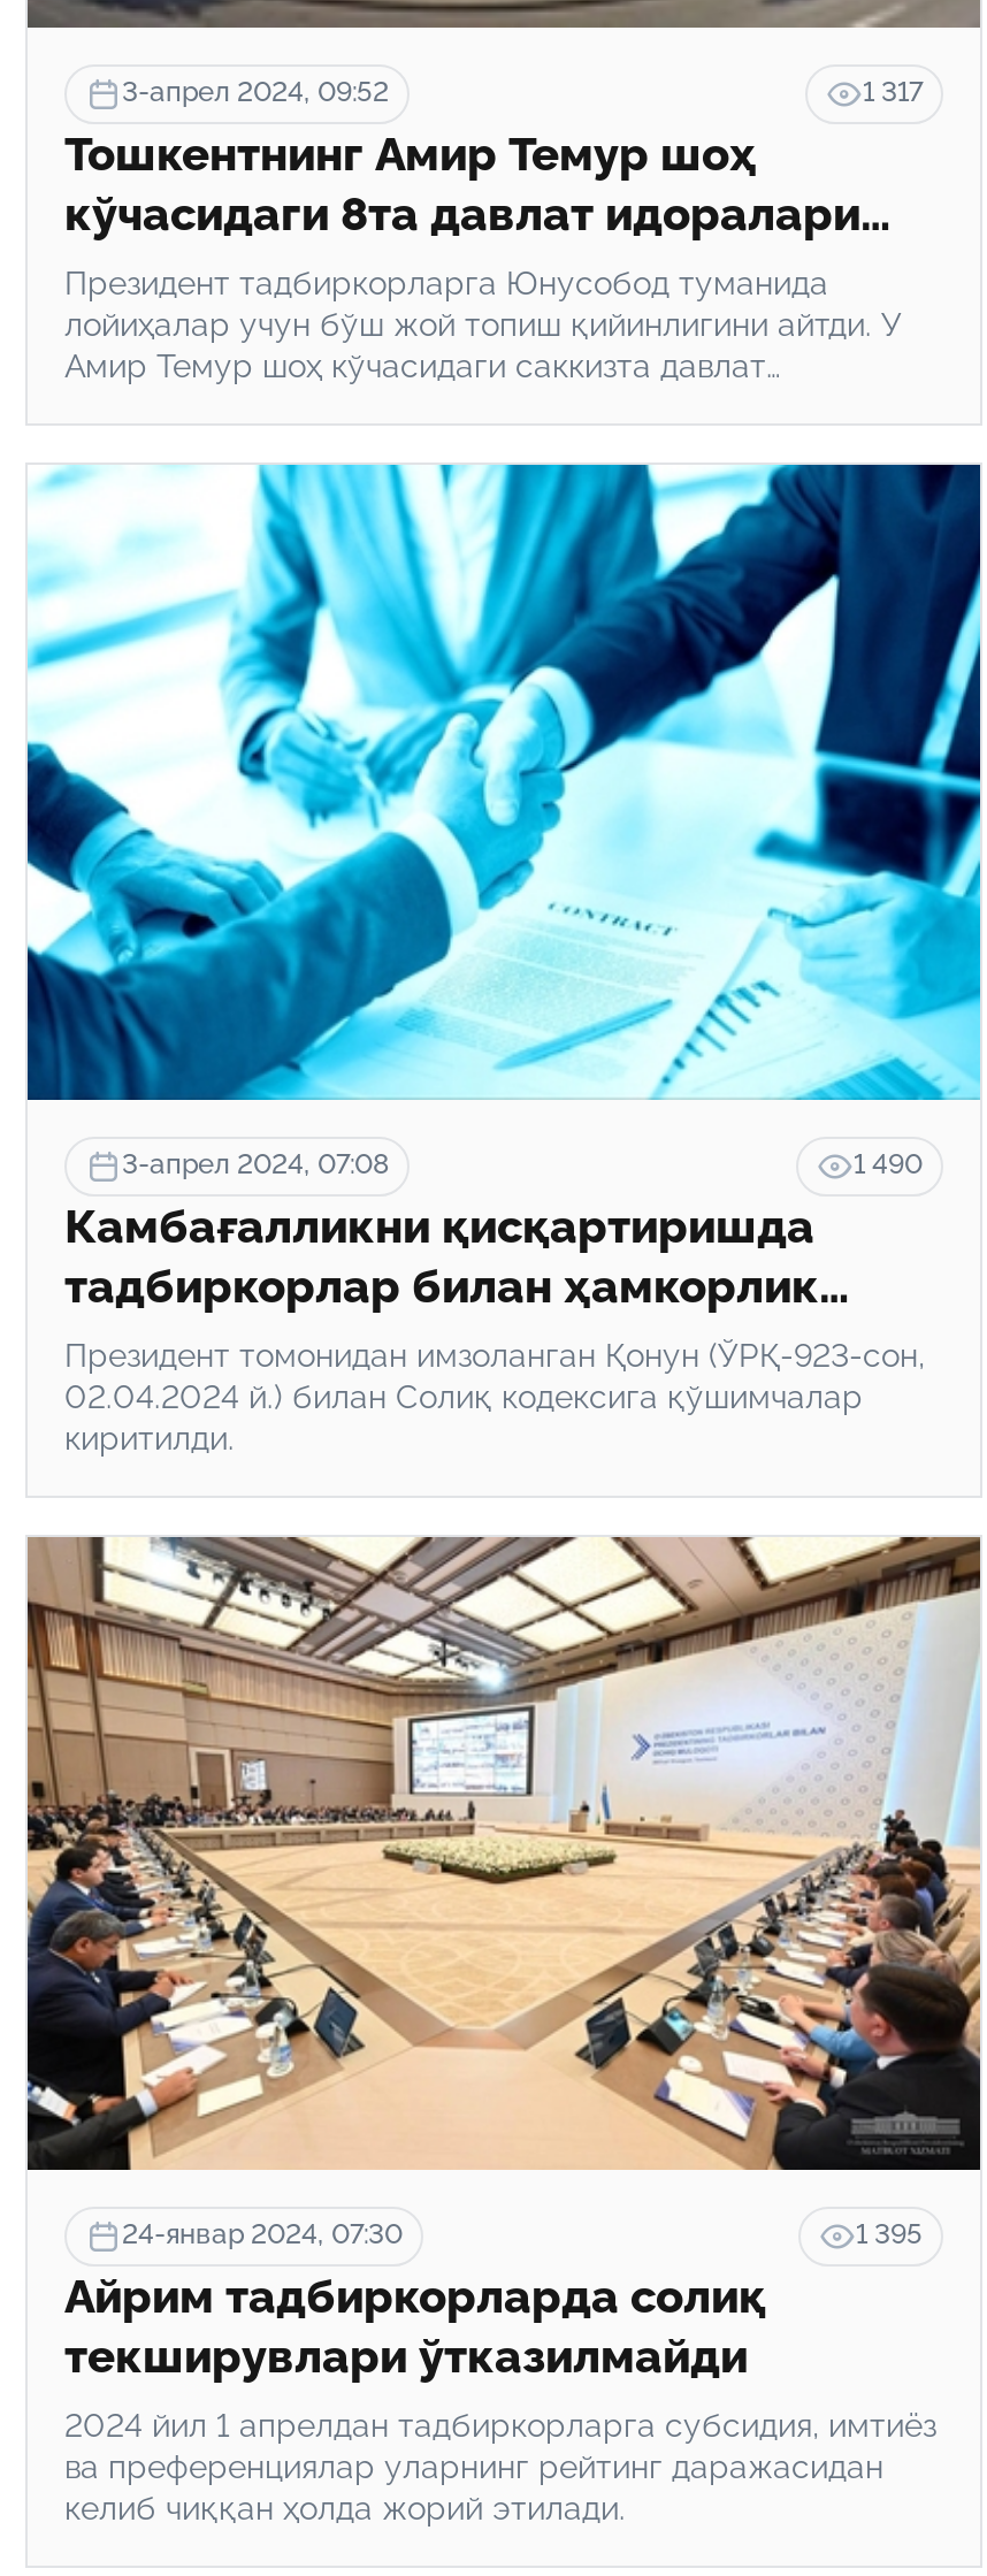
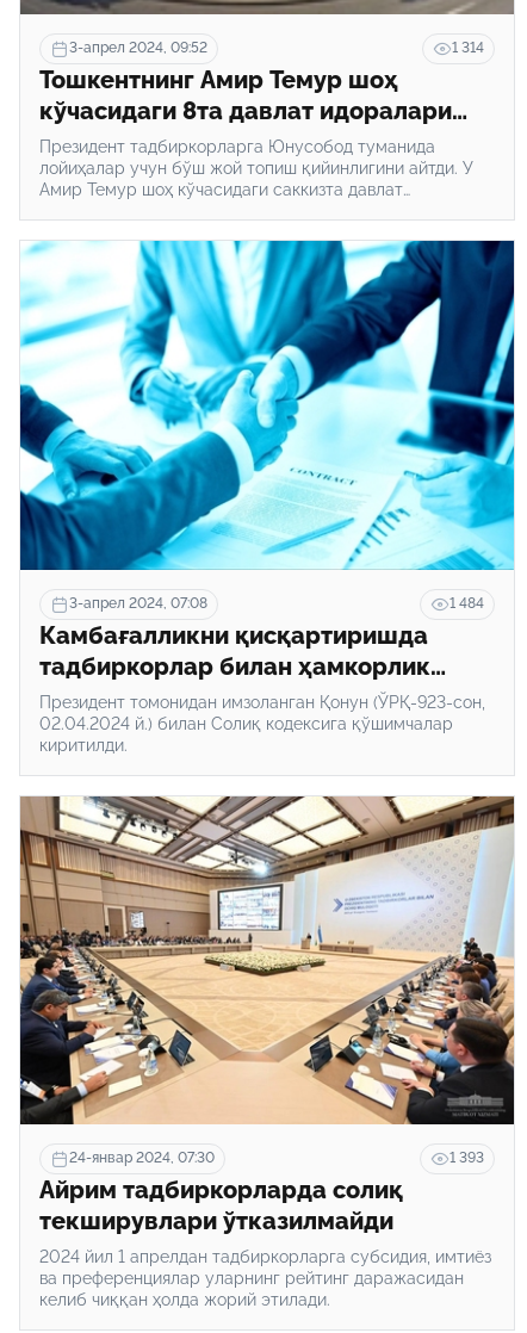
[863,77,923,109] 1 317 -> [452,40,484,56] 1 314
[854,1149,923,1181] 1 490 -> [449,595,484,612] 1 484
[856,2219,923,2251] 1 395 -> [449,1150,484,1166] 1 393

